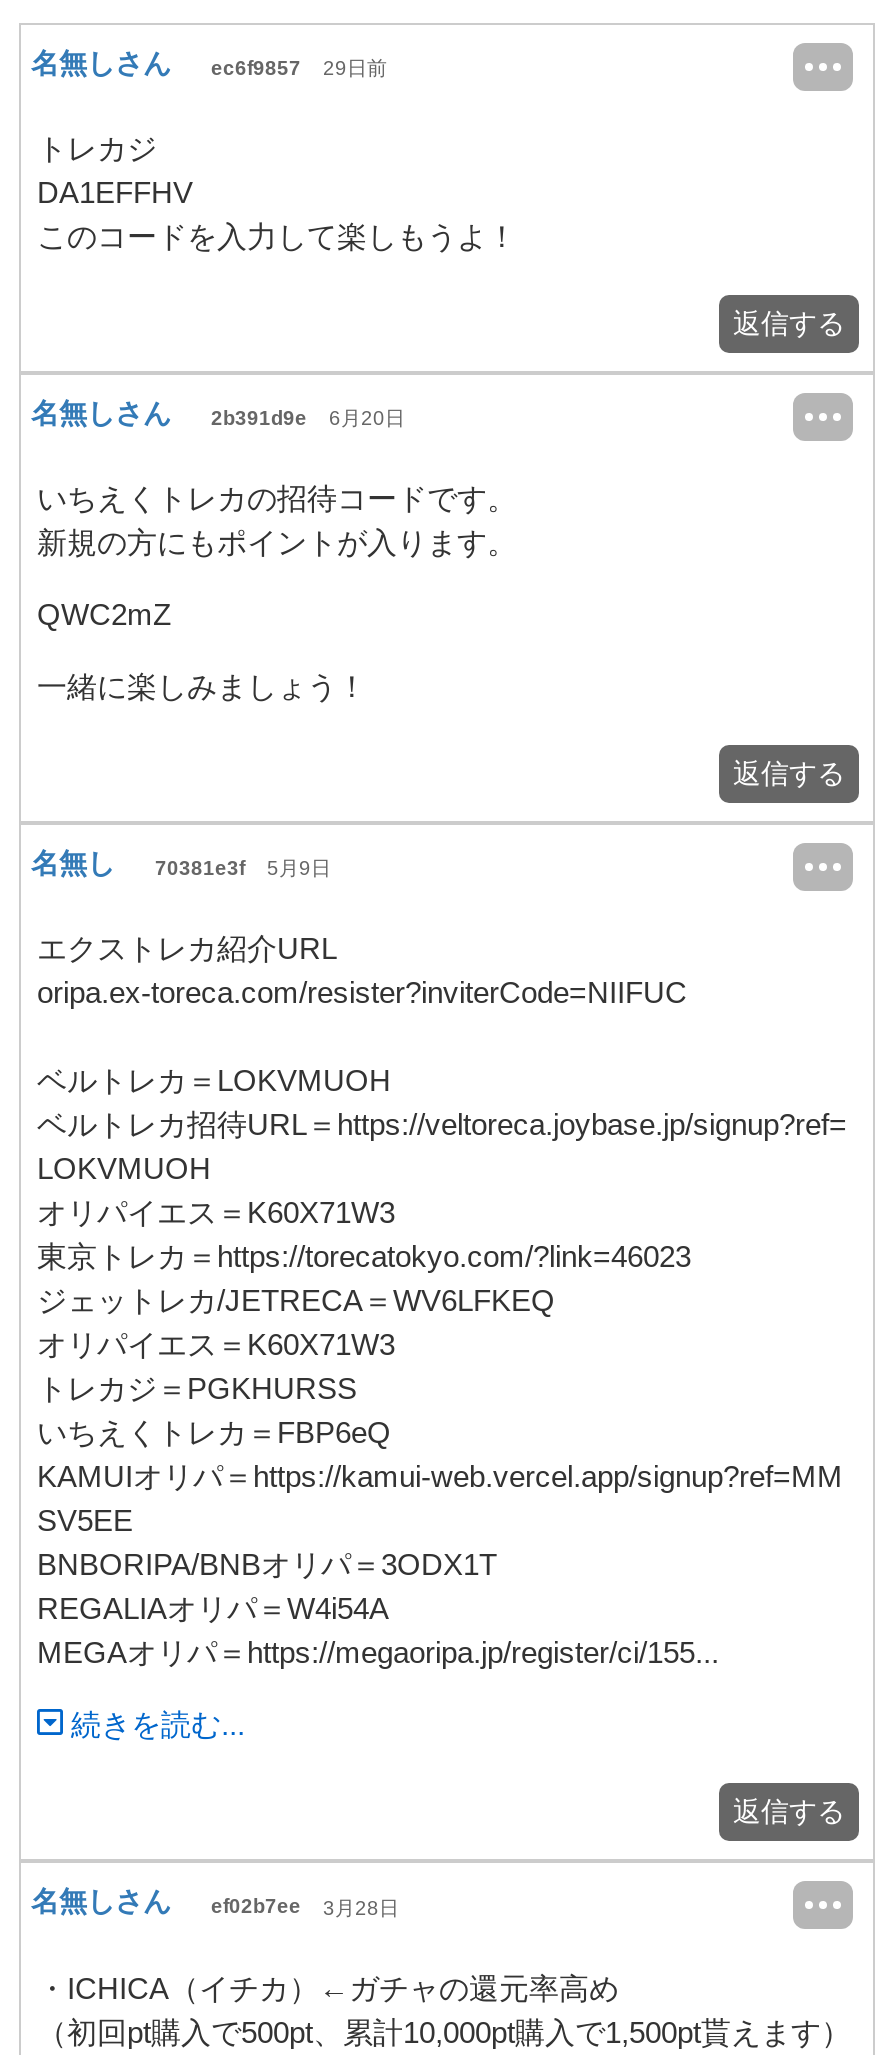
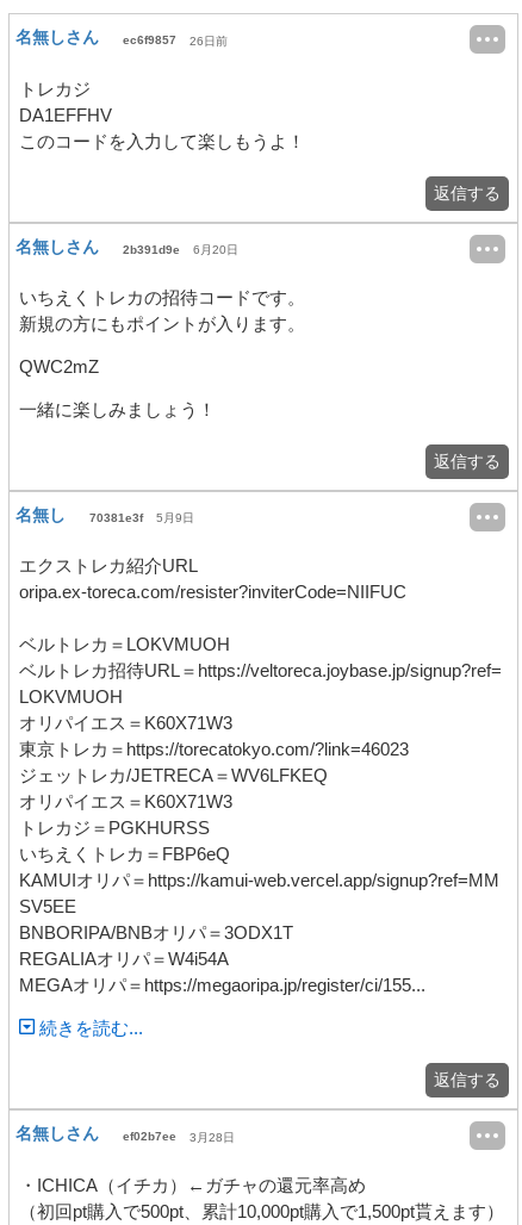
[31,46,387,79] 名無しさん ec6f9857 29日前 -> [15,28,228,47] 名無しさん ec6f9857 26日前

